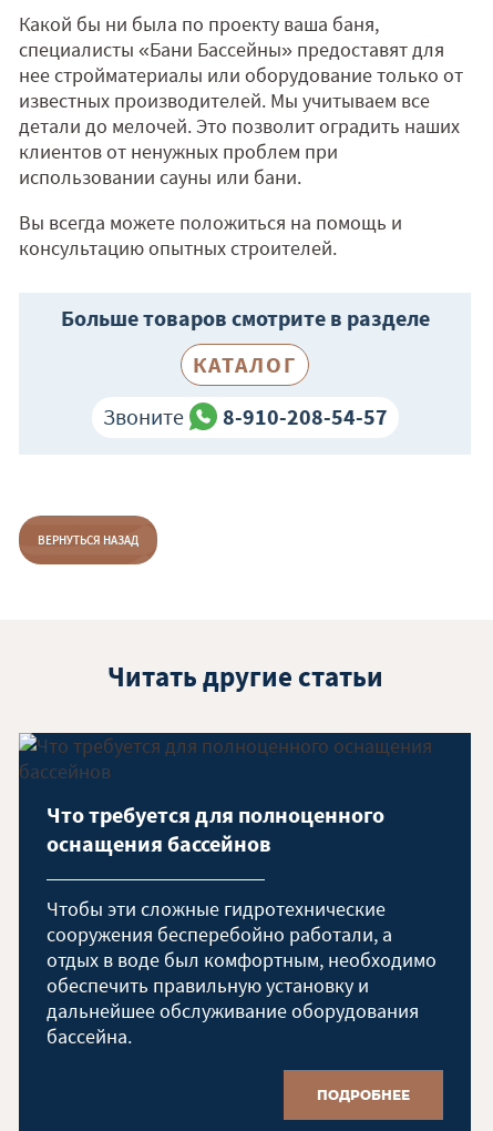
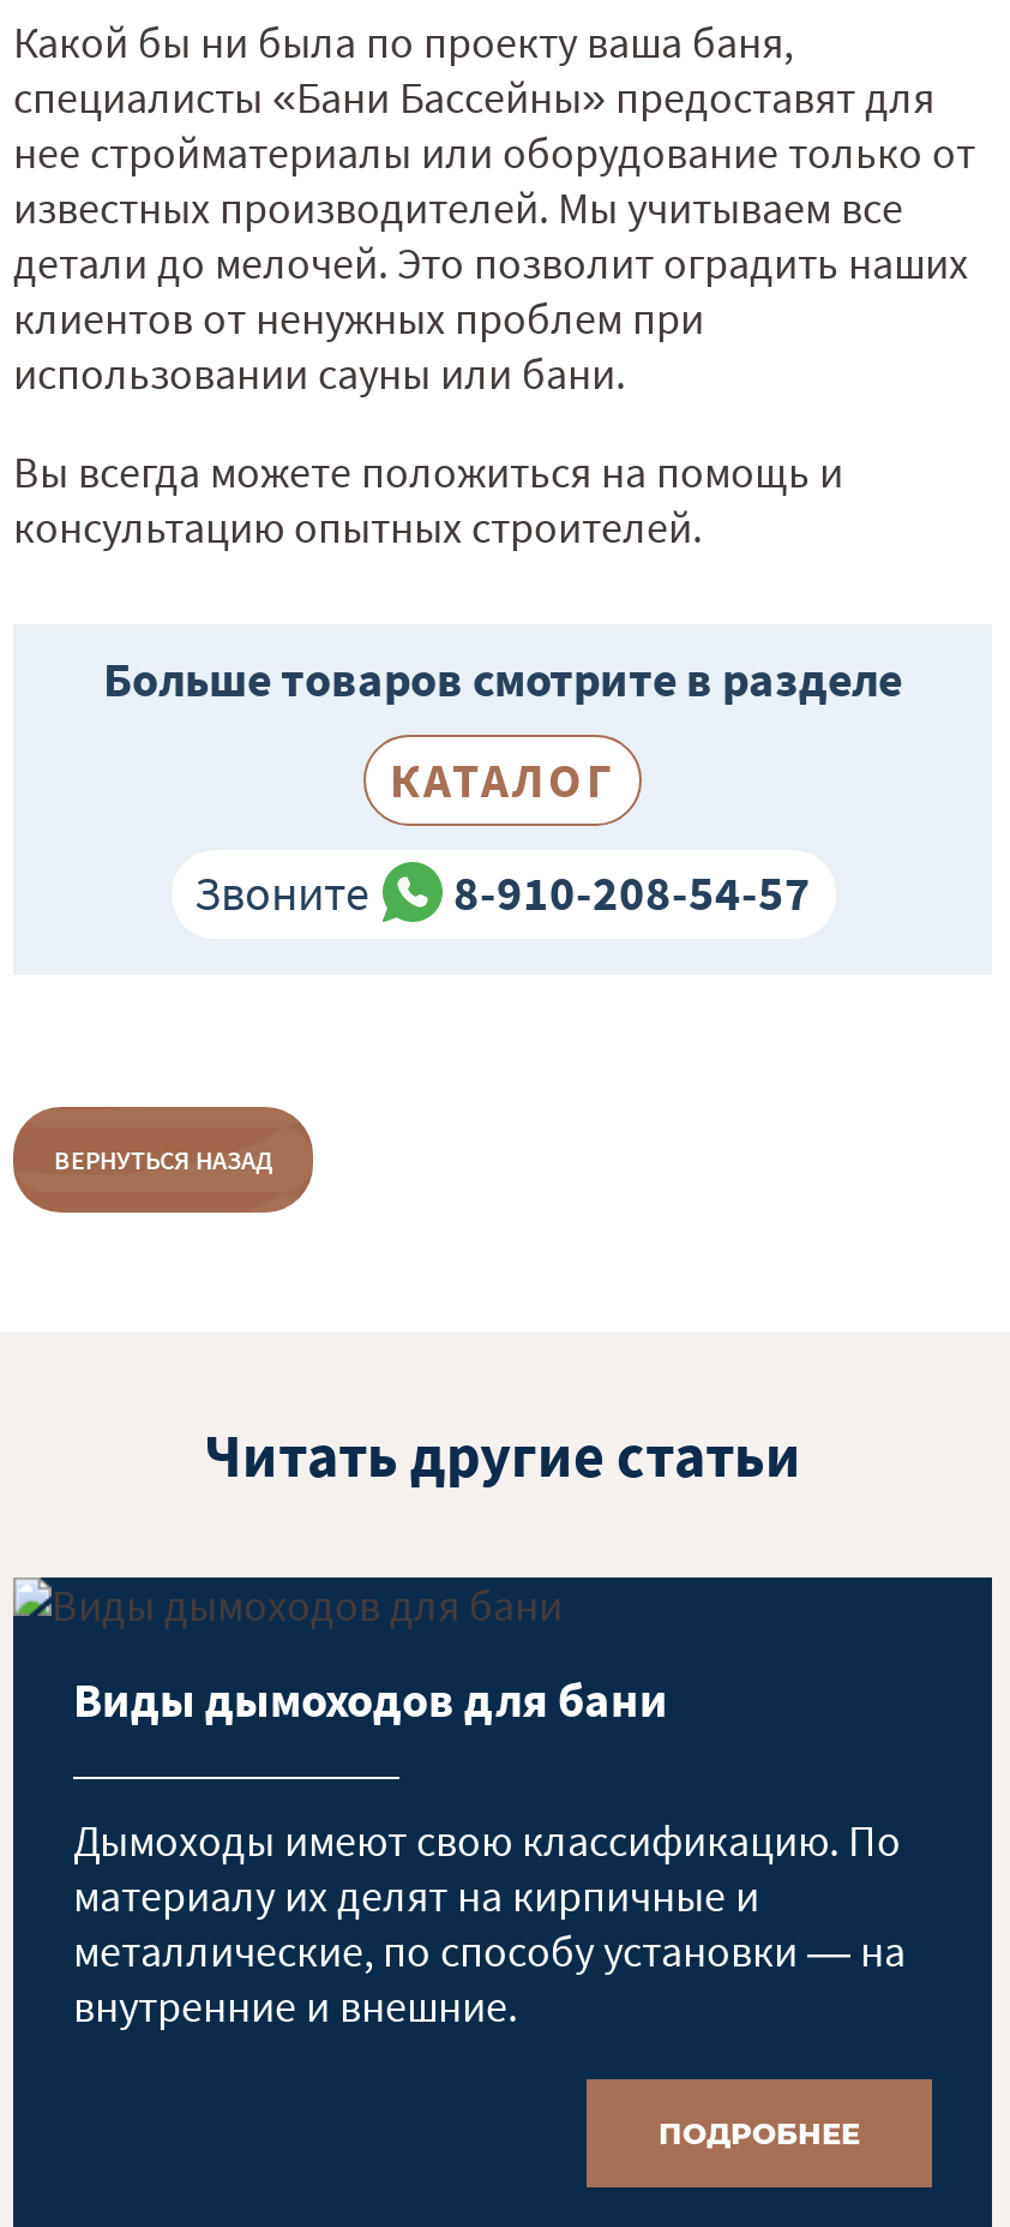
[47,800,384,857] Что требуется для полноценного | оснащения бассейнов -> [73,1669,668,1729] Виды дымоходов для бани
[47,896,436,1049] Чтобы эти сложные гидротехнические | сооружения бесперебойно работали, а | отдых в воде был комфортным, необходимо | обеспечить правильную установку и | дальнейшее обслуживание оборудования | бассейна. -> [73,1813,906,2033] Дымоходы имеют свою классификацию. По | материалу их делят на кирпичные и | металлические, по способу установки — на | внутренние и внешние.

